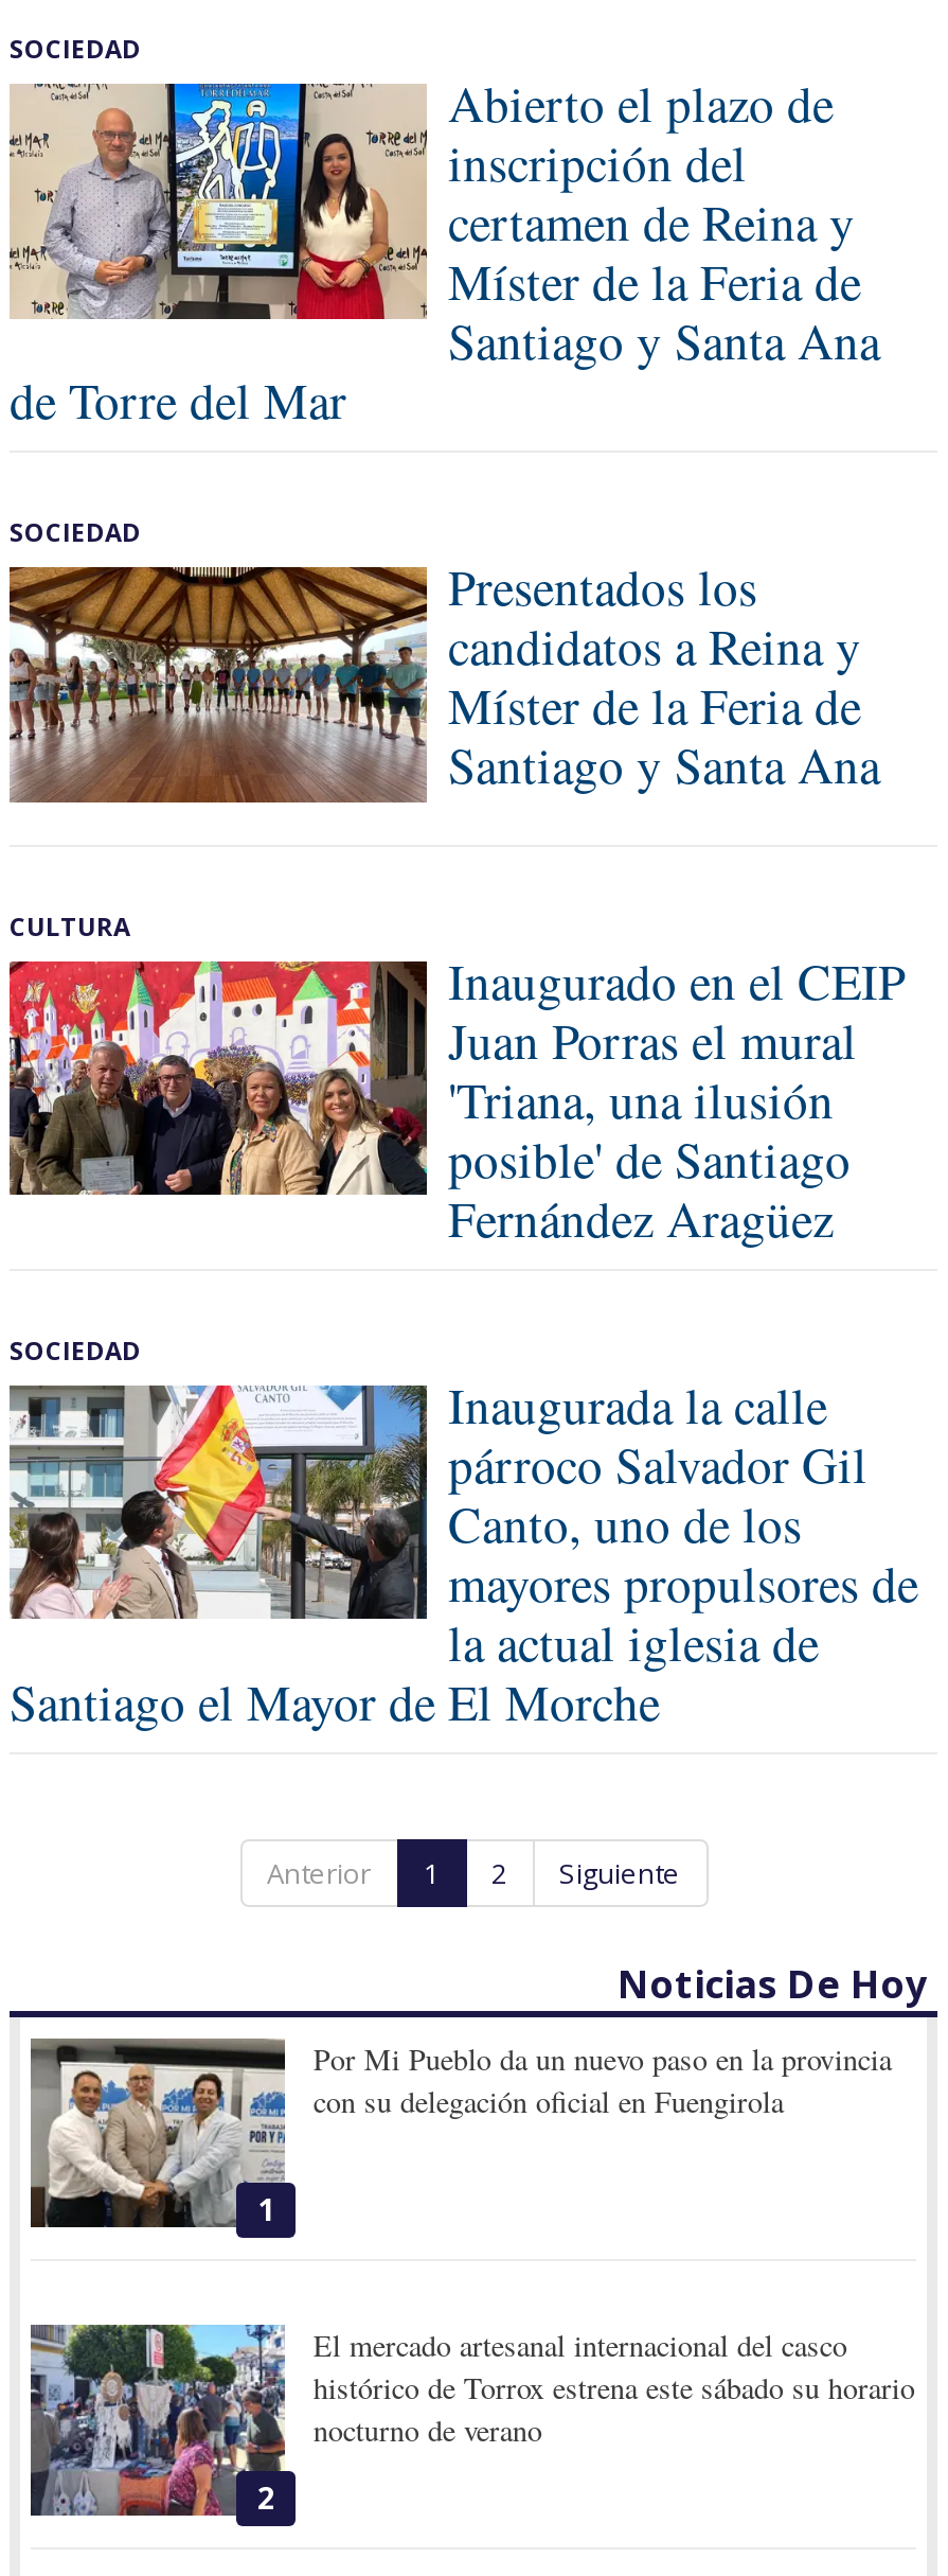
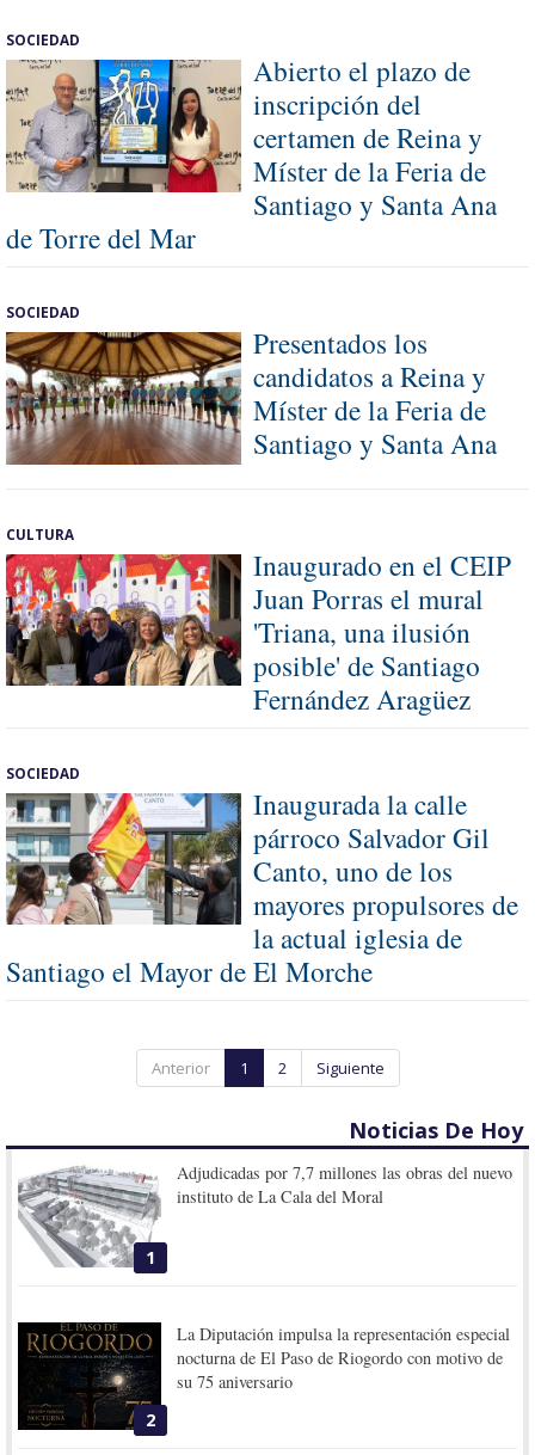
[29,2036,892,2229] [image] | Por Mi Pueblo da un nuevo paso en la provincia | con su delegación oficial en Fuengirola -> [18,1161,513,1267] [image] | Adjudicadas por 7,7 millones las obras del nuevo | instituto de La Cala del Moral
[29,2323,915,2518] [image] | El mercado artesanal internacional del casco | histórico de Torrox estrena este sábado su horario | nocturno de verano -> [17,1321,510,1431] [image] | La Diputación impulsa la representación especial | nocturna de El Paso de Riogordo con motivo de | su 75 aniversario

